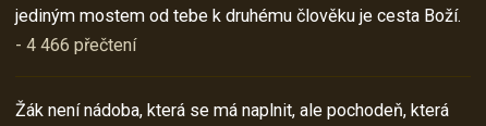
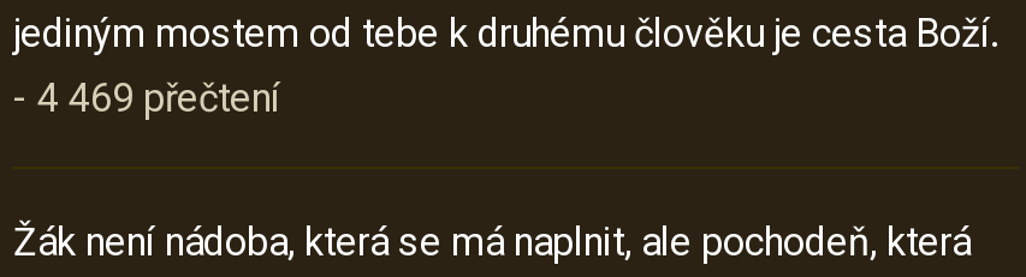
[15,35,136,55] - 4 466 přečtení -> [13,76,280,121] - 4 469 přečtení

